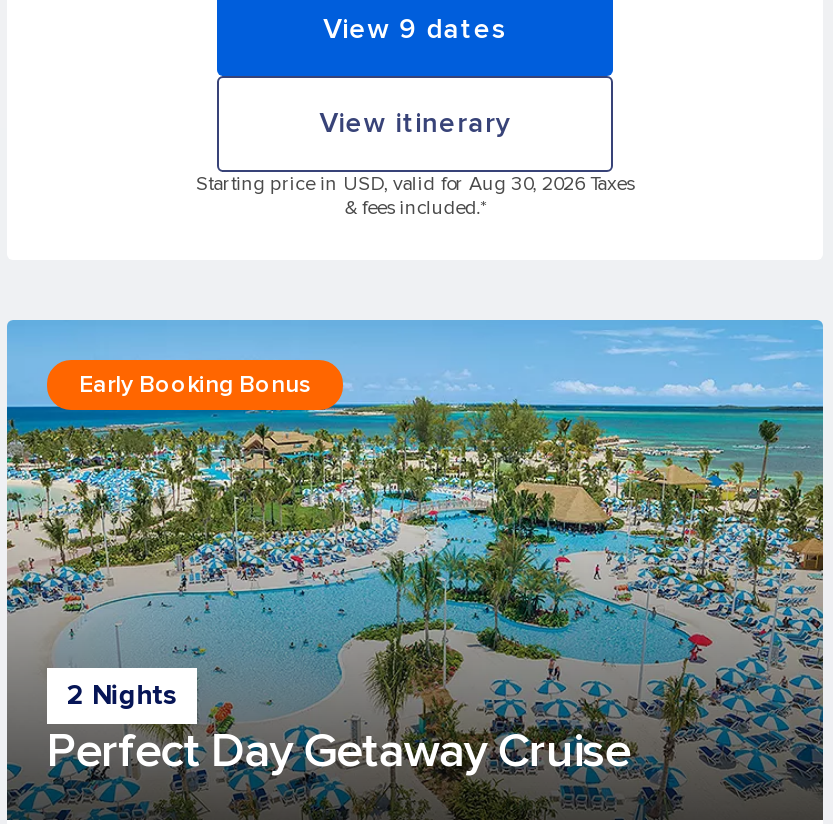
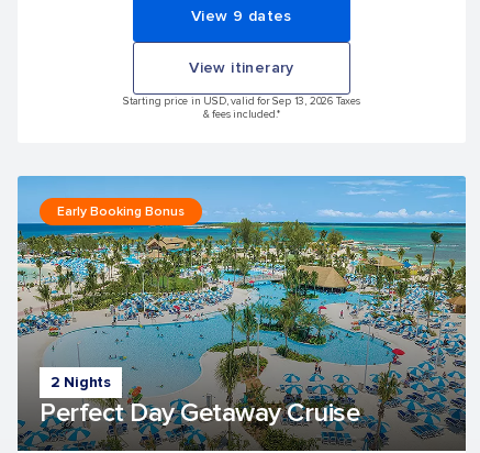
[196,171,634,195] Starting price in USD, valid for Aug 30, 2026 Taxes -> [123,94,360,107] Starting price in USD, valid for Sep 13, 2026 Taxes

